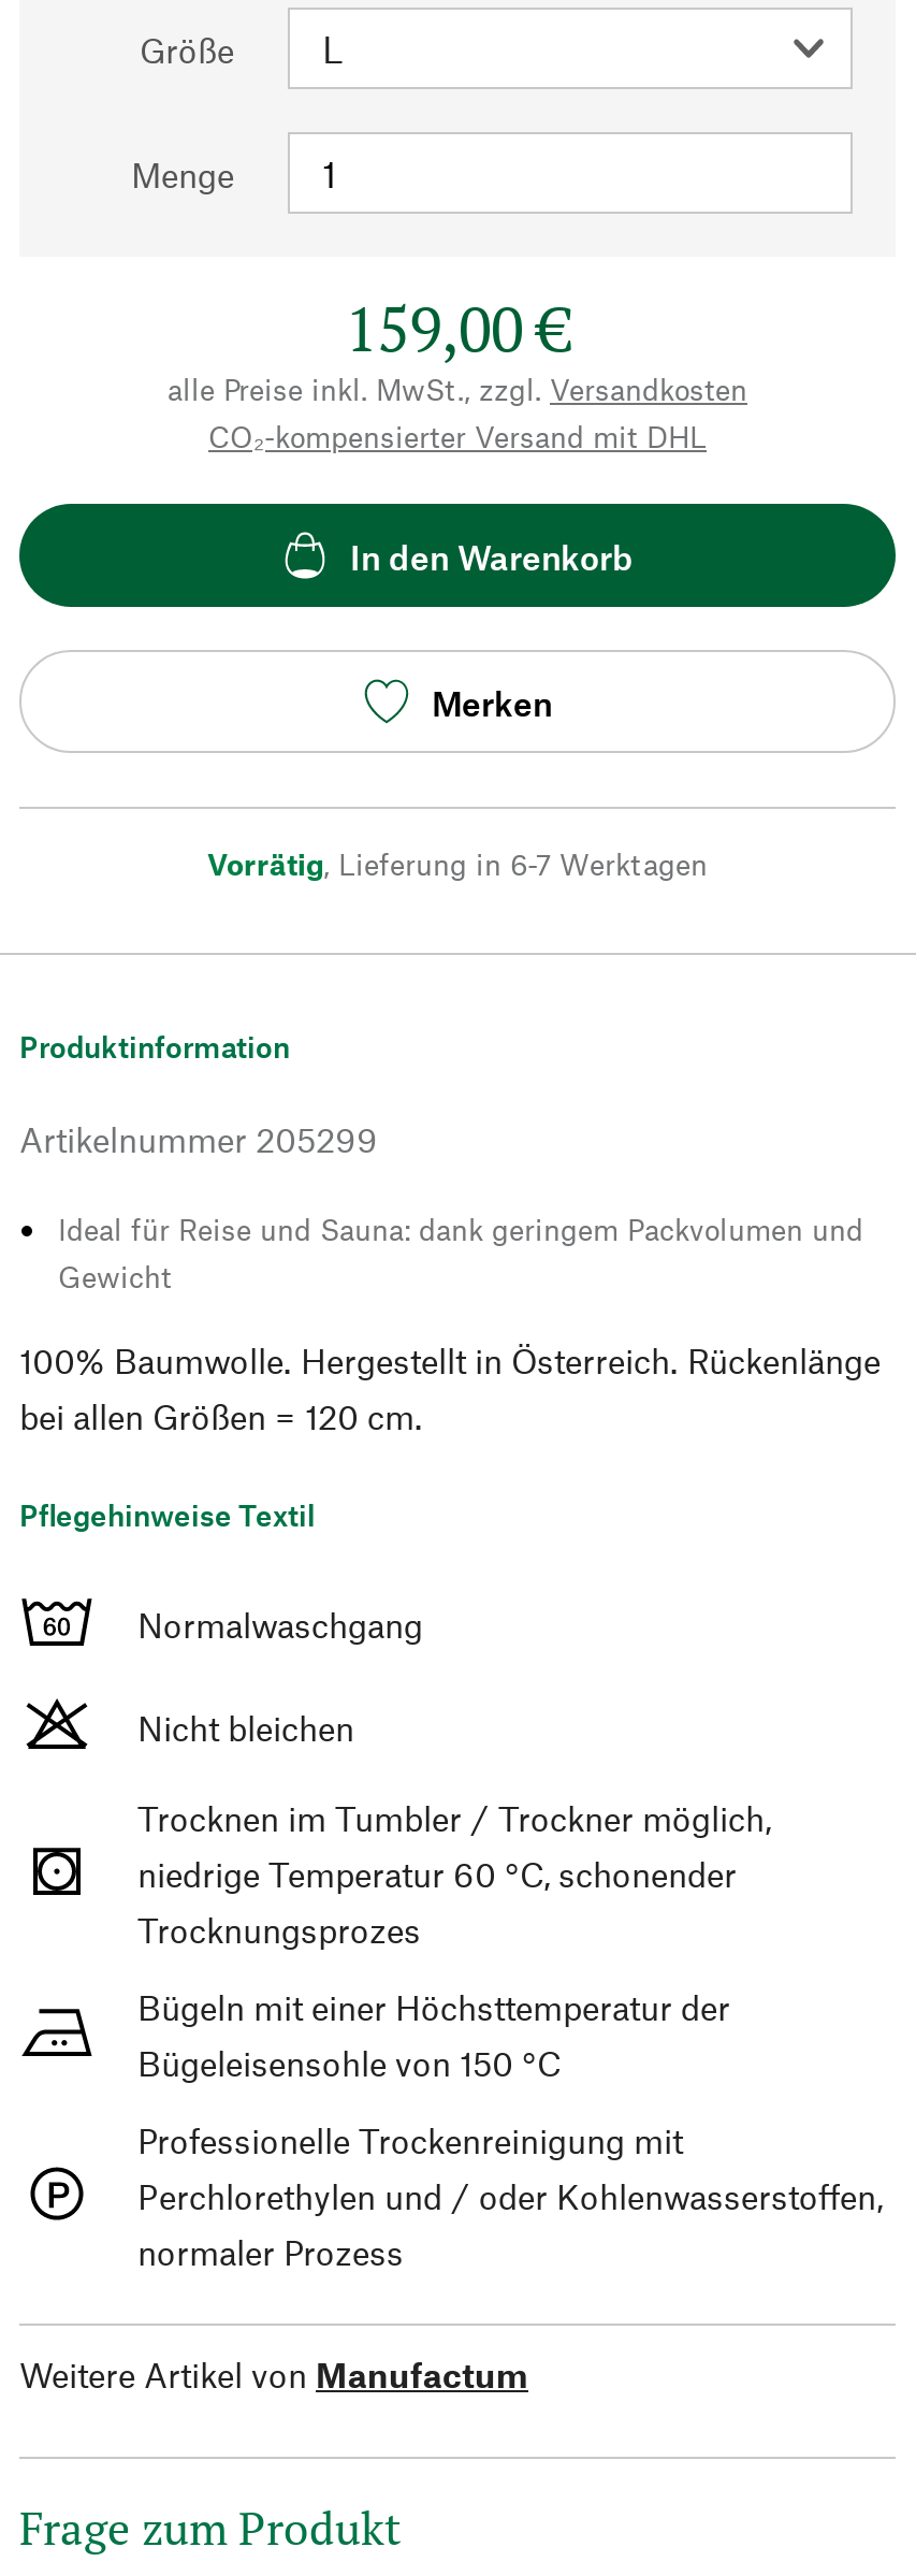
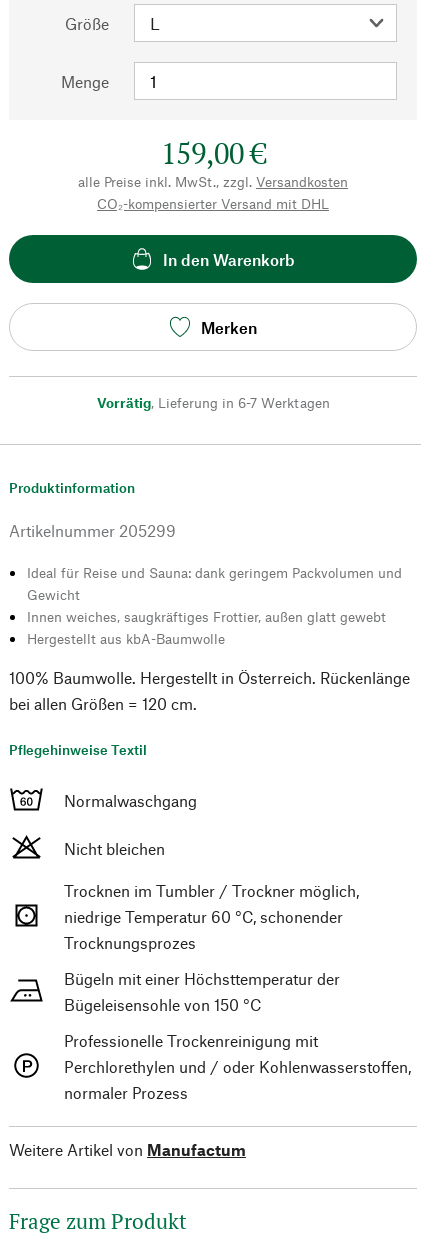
none -> [27,608,386,647] Innen weiches, saugkräftiges Frottier, außen glatt gewebt | Hergestellt aus kbA-Baumwolle

